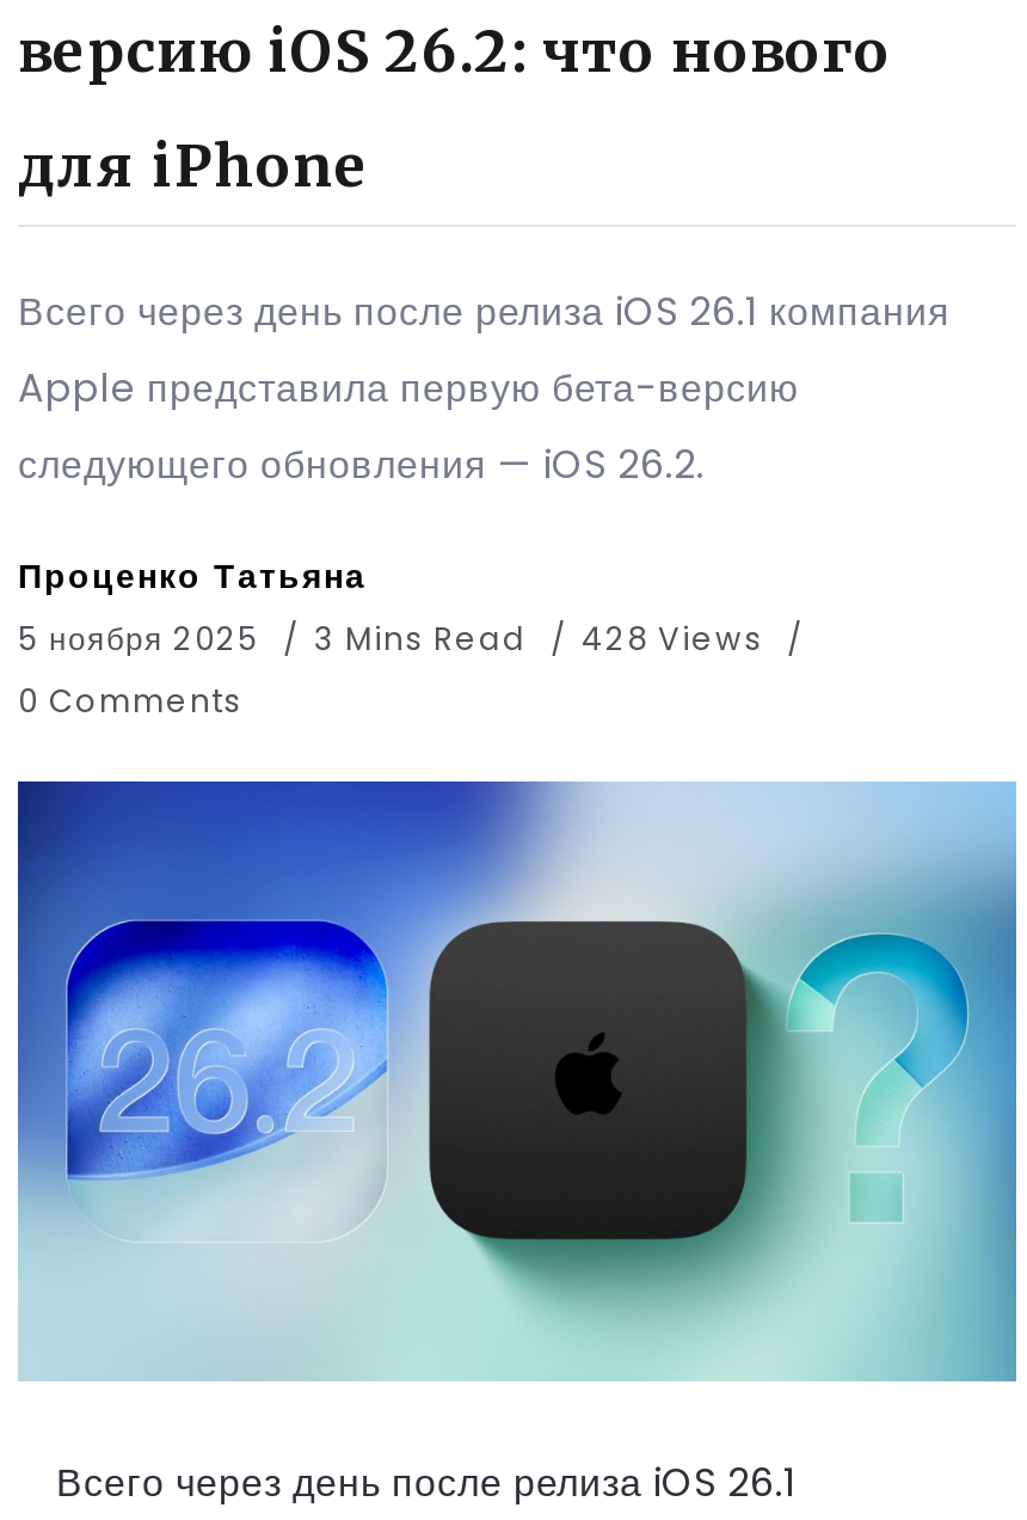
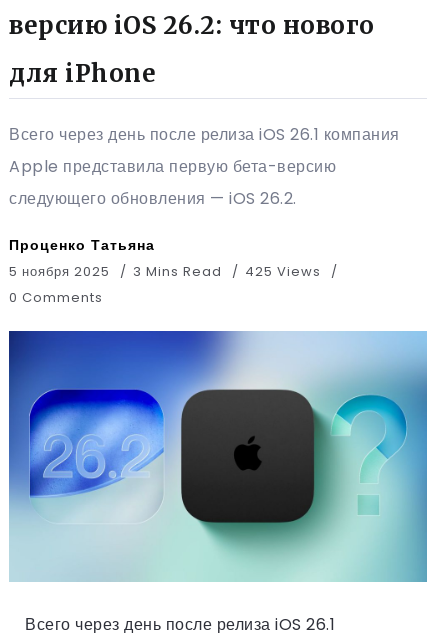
[18,617,763,662] 5 ноября 2025 3 Mins Read 428 Views -> [9,262,321,281] 5 ноября 2025 3 Mins Read 425 Views

